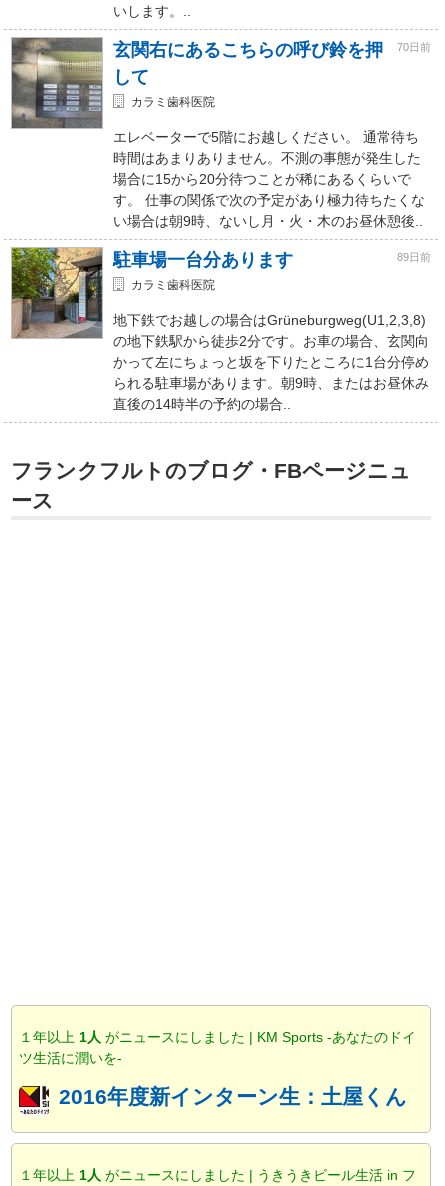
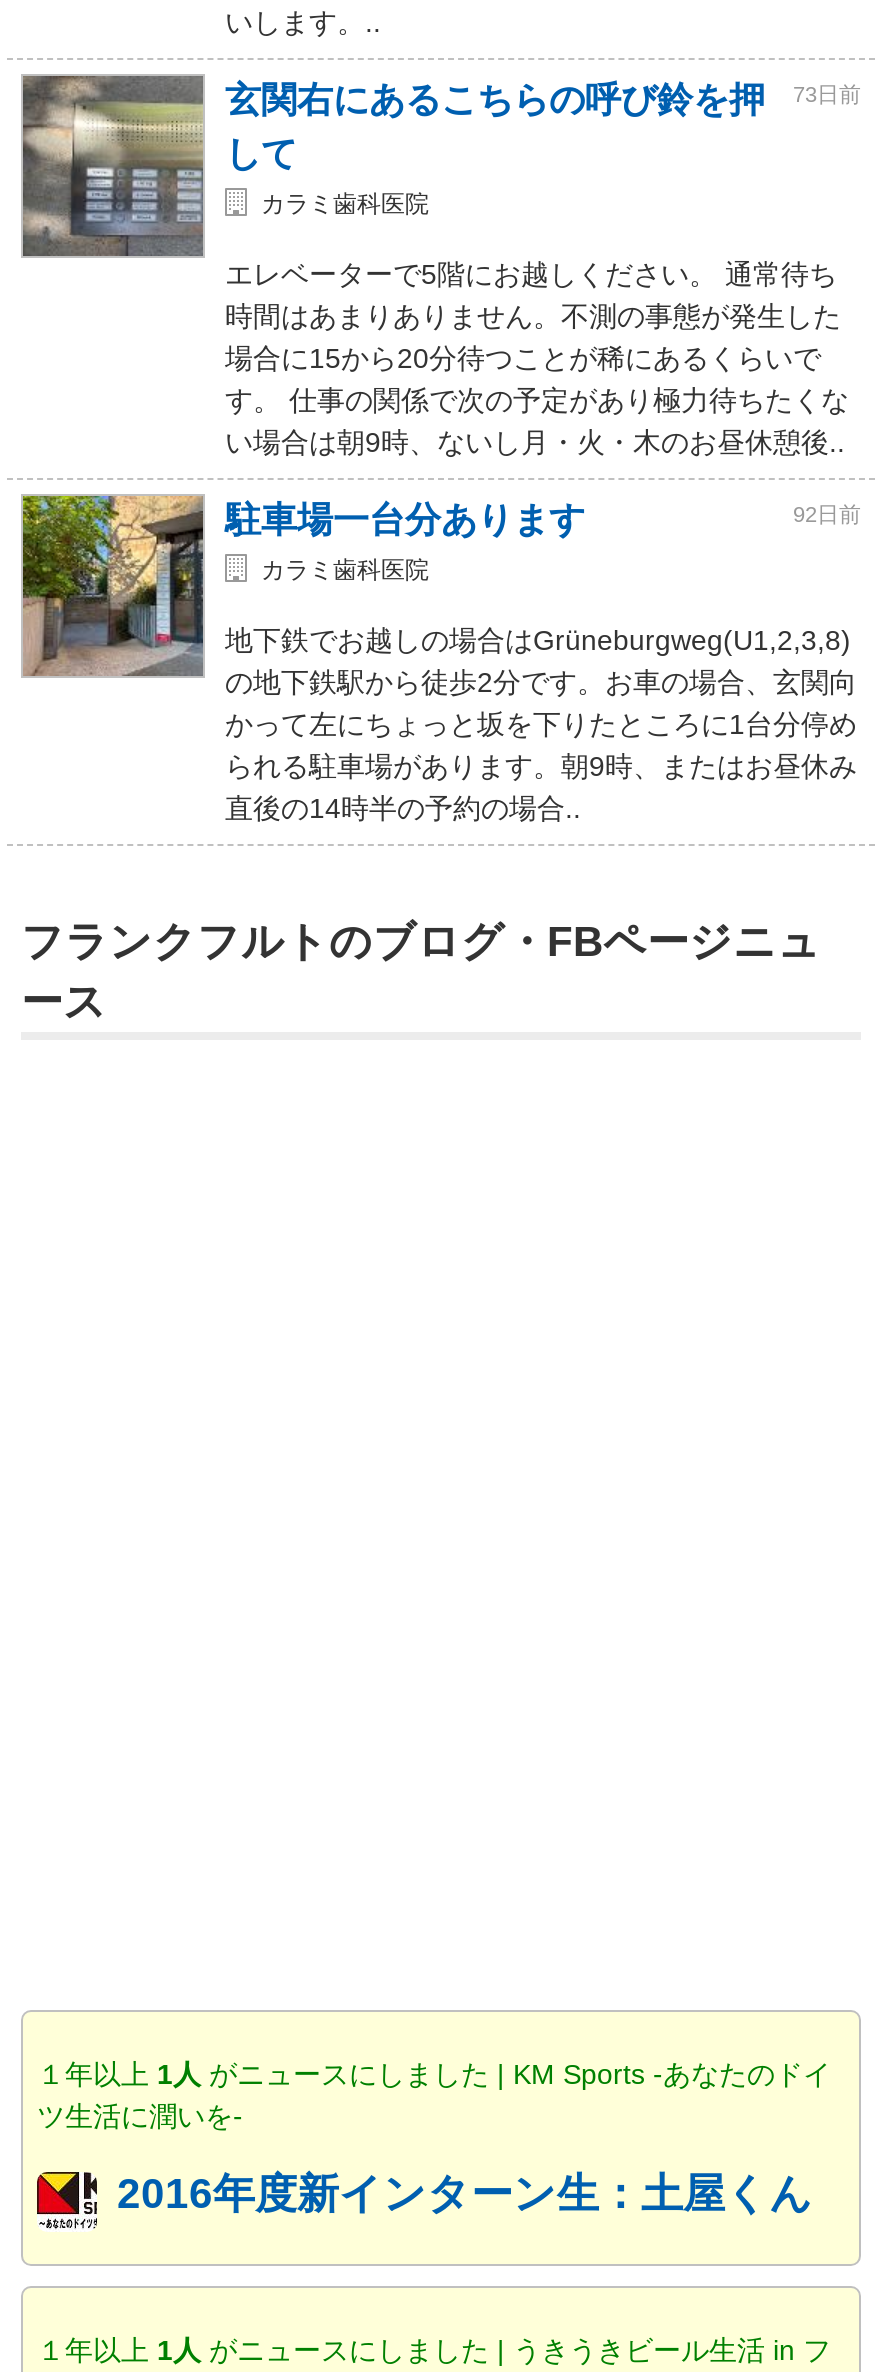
[113,40,431,60] 玄関右にあるこちらの呼び鈴を押 70日前 -> [225,81,861,121] 玄関右にあるこちらの呼び鈴を押 73日前
[397,251,431,263] 89日前 -> [793,503,861,527] 92日前

